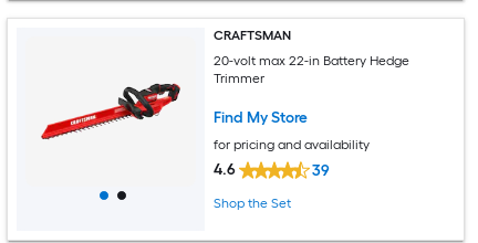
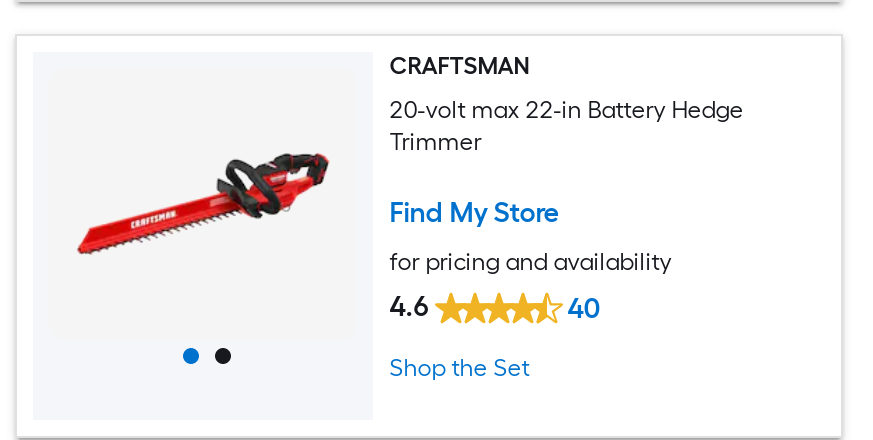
[312,161,330,180] 39 -> [567,292,599,326] 40

